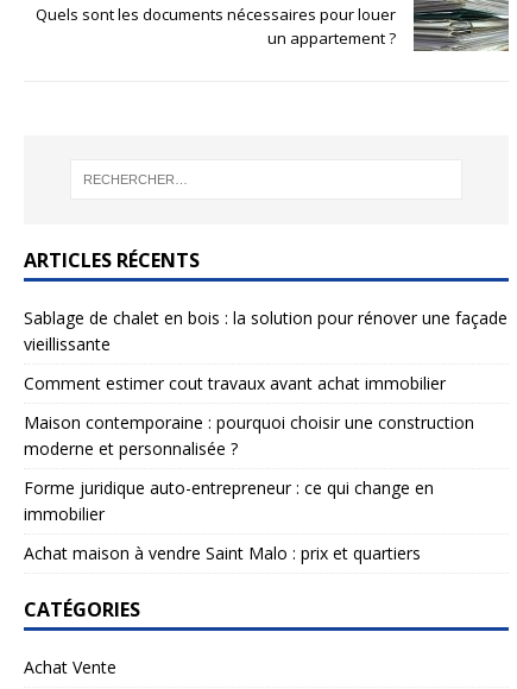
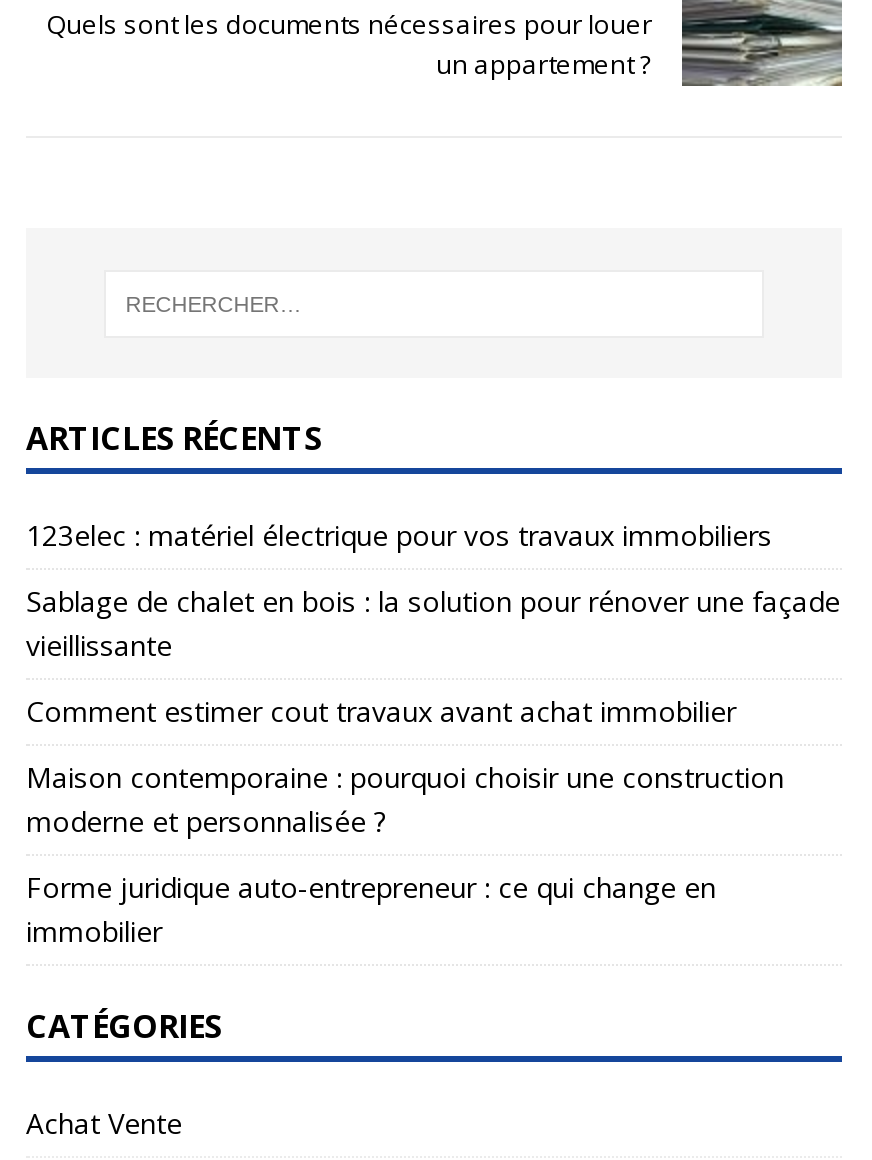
none -> [26,516,772,554] 123elec : matériel électrique pour vos travaux immobiliers
moved [24,306,507,525] -> [26,582,840,950]: Sablage de chalet en bois : la solution pour rénover une façade | vieillissante | Comment estimer cout travaux avant achat immobilier | Maison contemporaine : pourquoi choisir une construction | moderne et personnalisée ? | Forme juridique auto-entrepreneur : ce qui change en | immobilier
[24,541,421,564] Achat maison à vendre Saint Malo : prix et quartiers -> none

